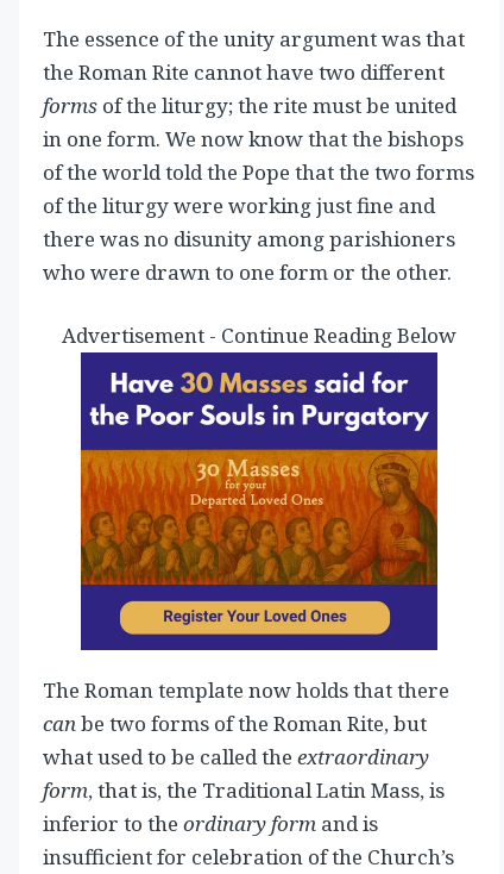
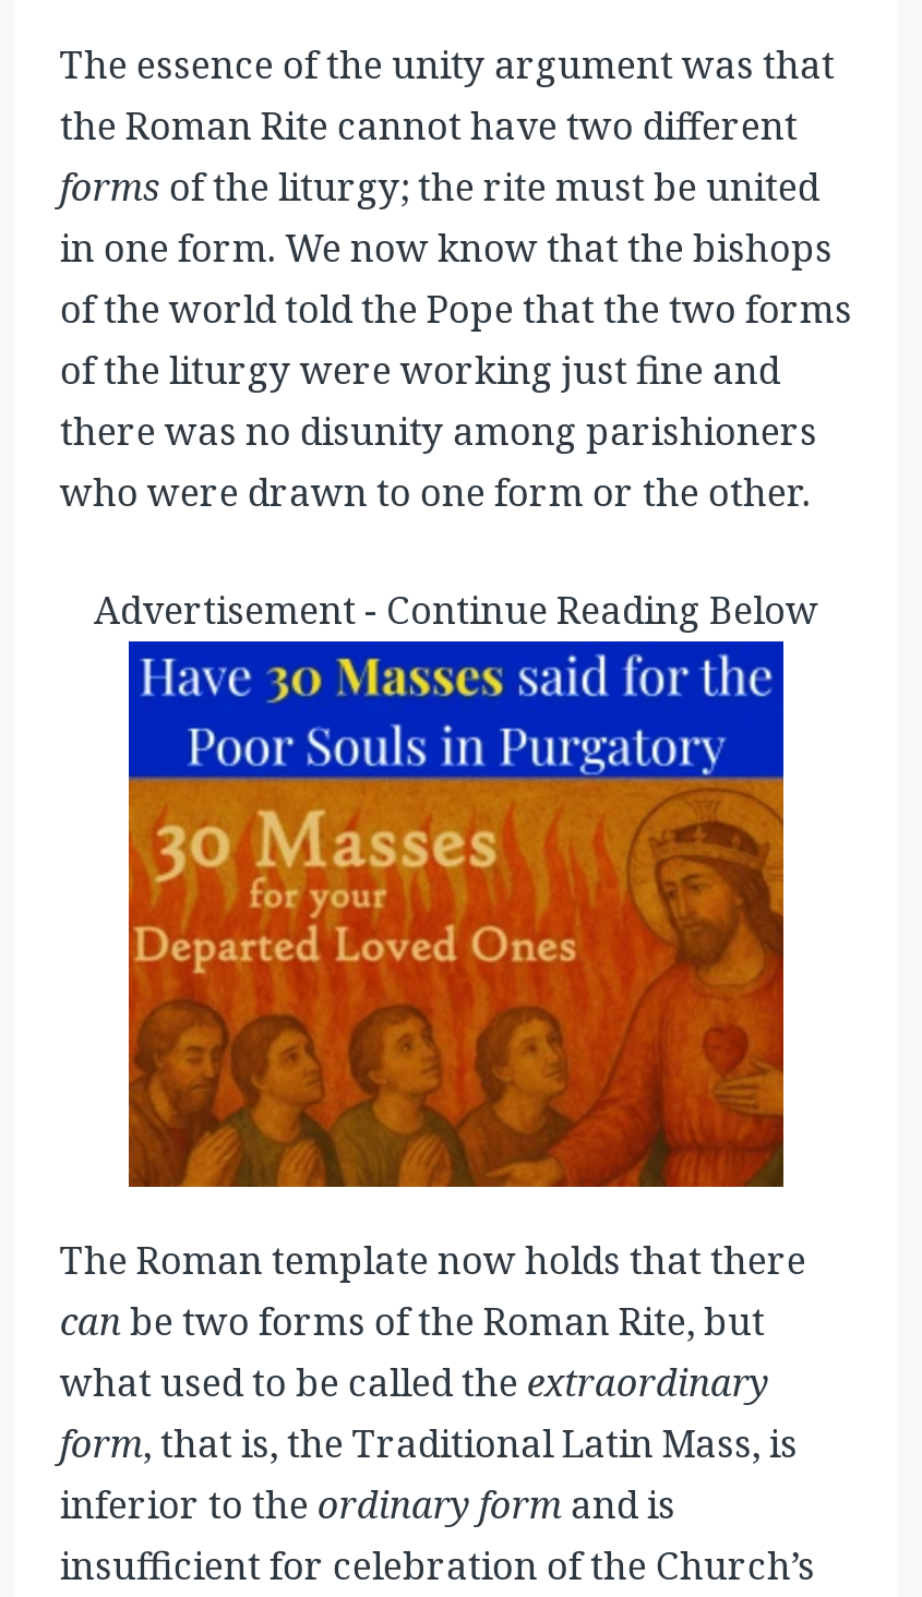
[80,352,439,651] [image] -> [127,641,786,1189] [image]

